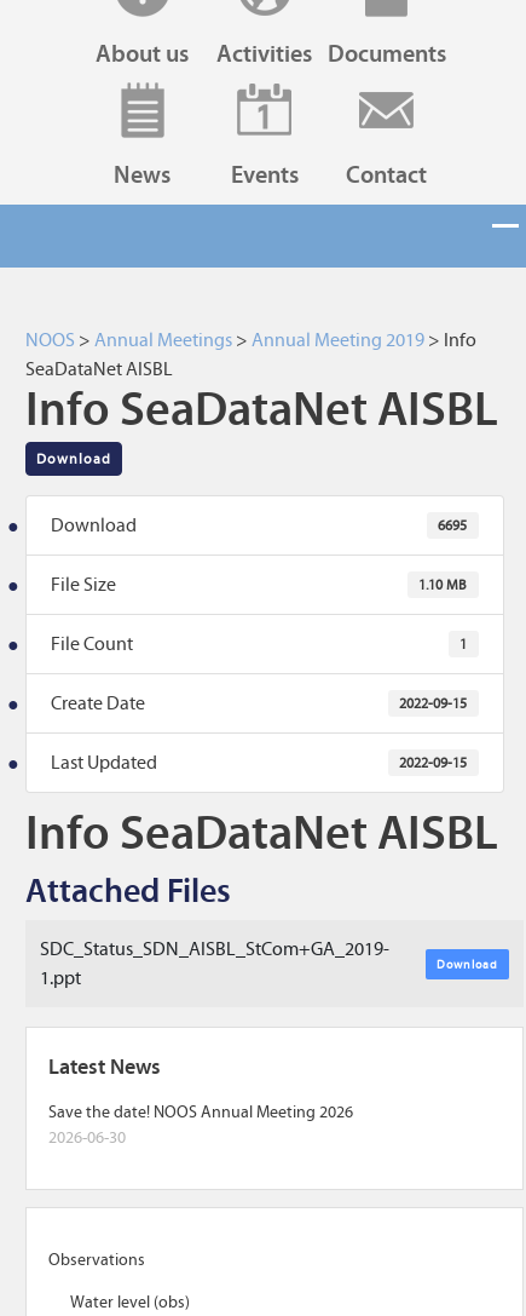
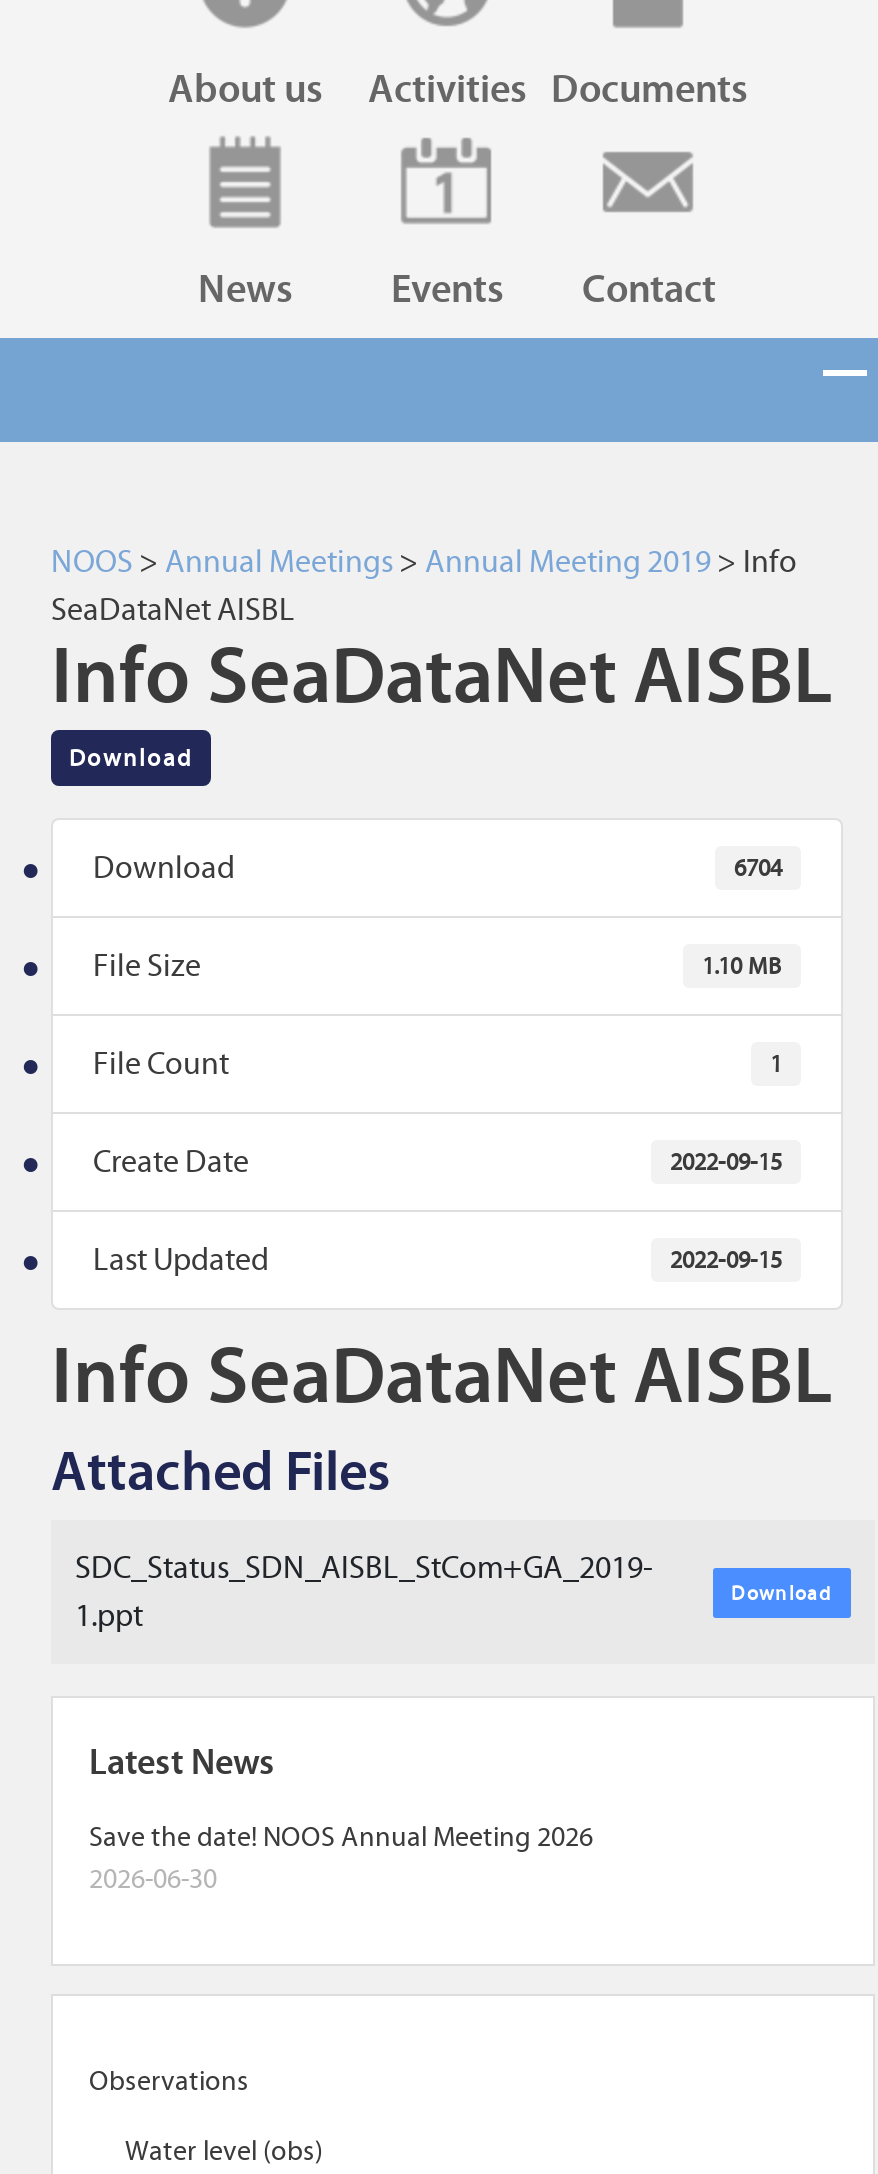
[438,517,467,534] 6695 -> [734,854,782,882] 6704

